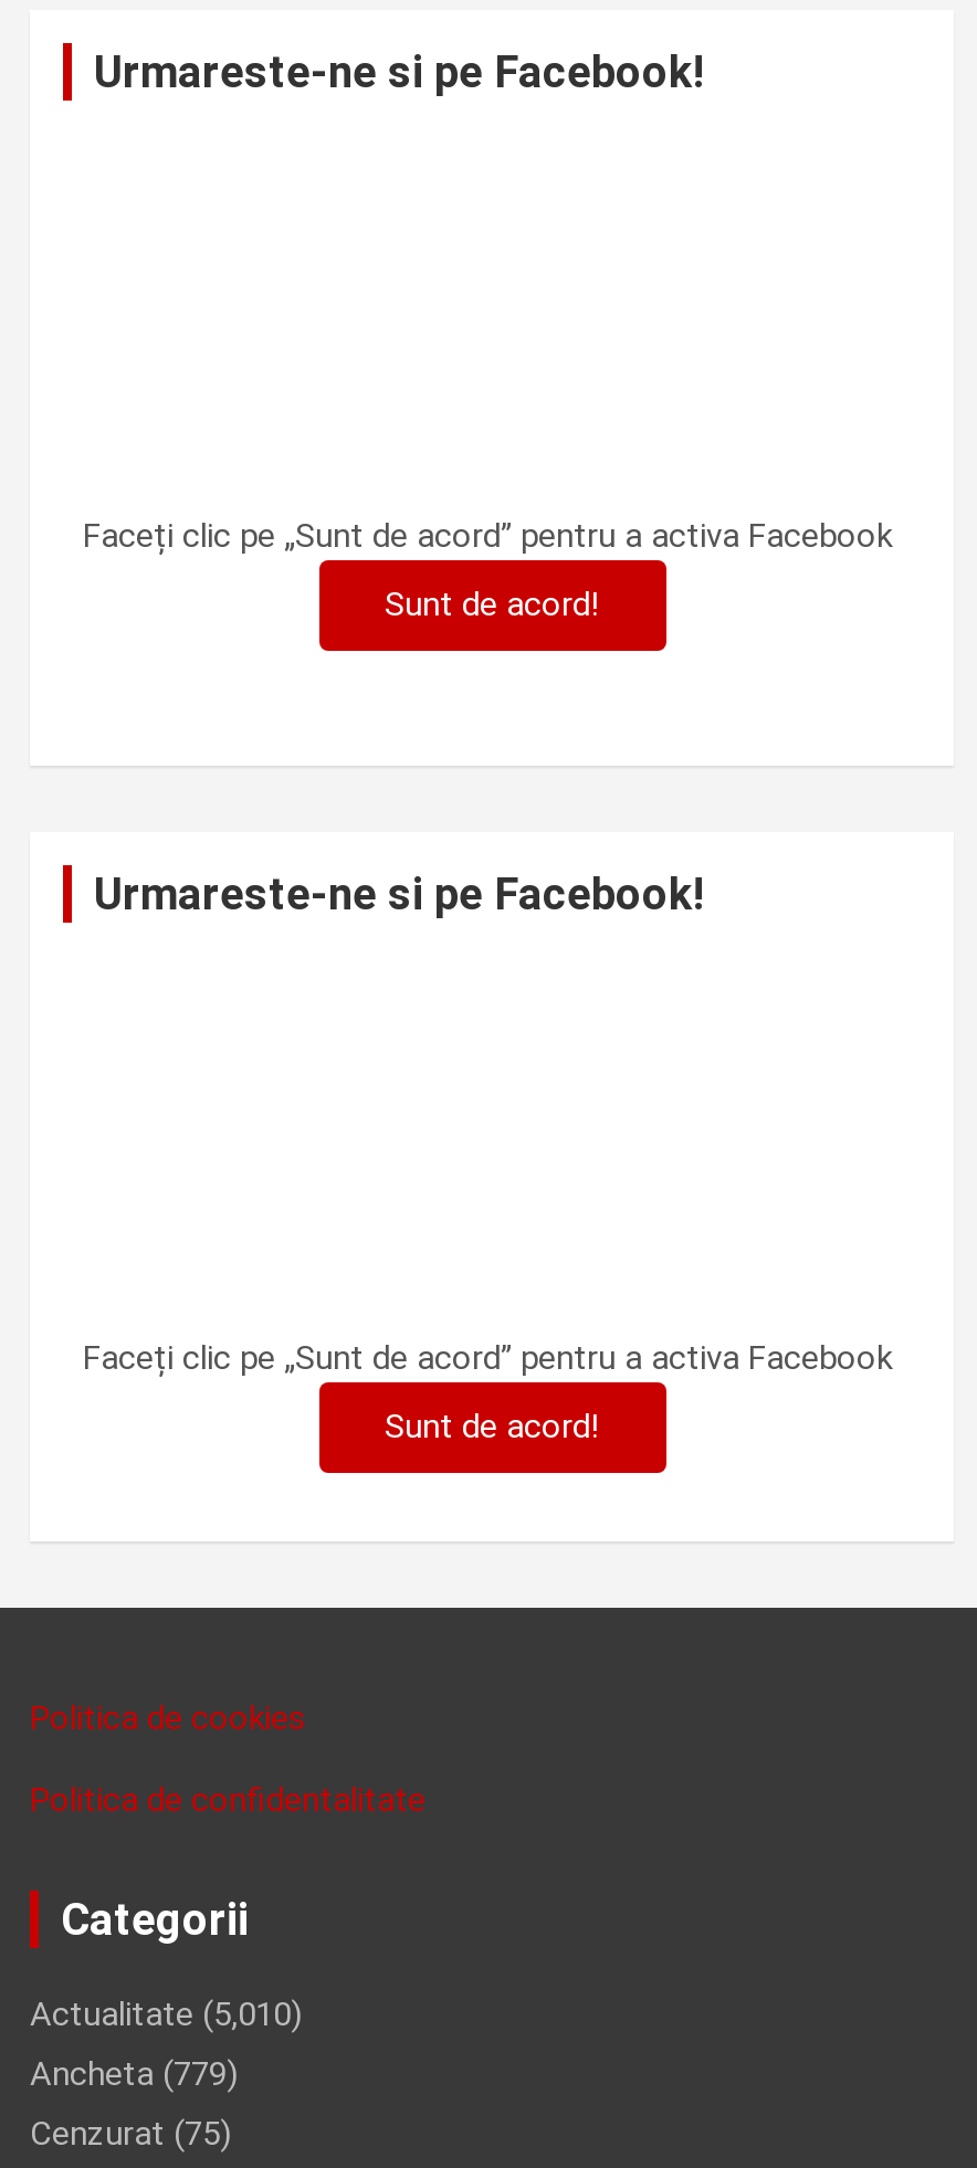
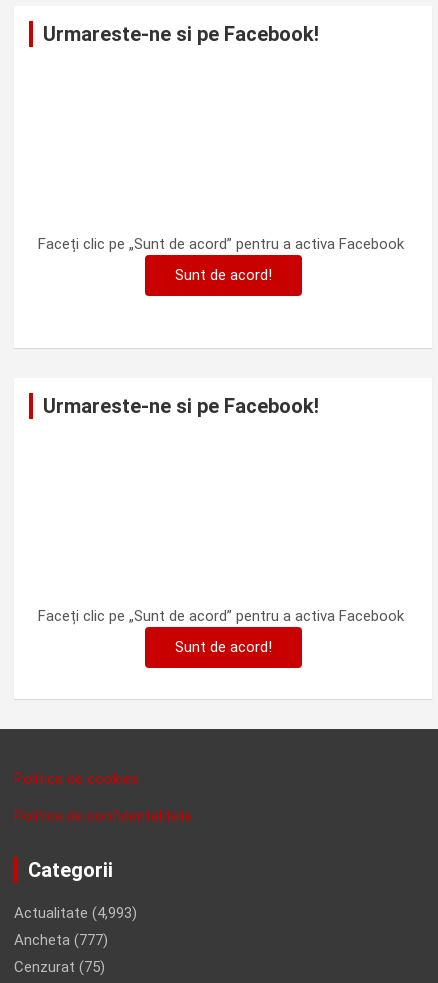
[30,1994,302,2034] Actualitate (5,010) -> [14,904,137,922] Actualitate (4,993)
[30,2054,238,2094] Ancheta (779) -> [14,931,108,949] Ancheta (777)

